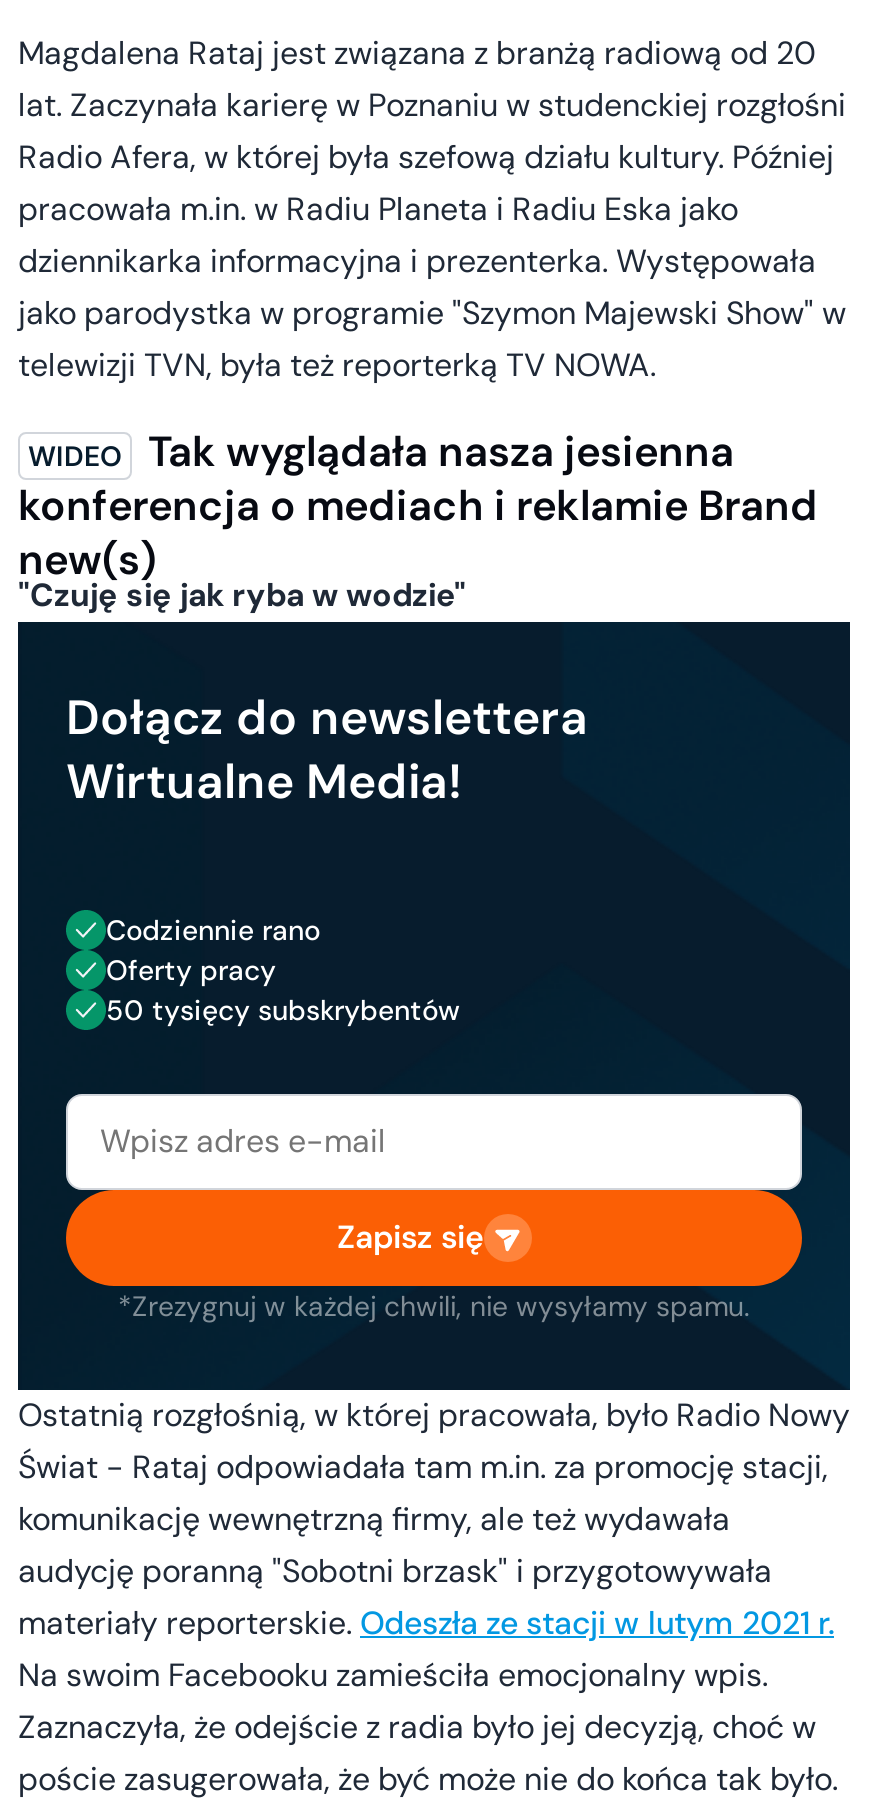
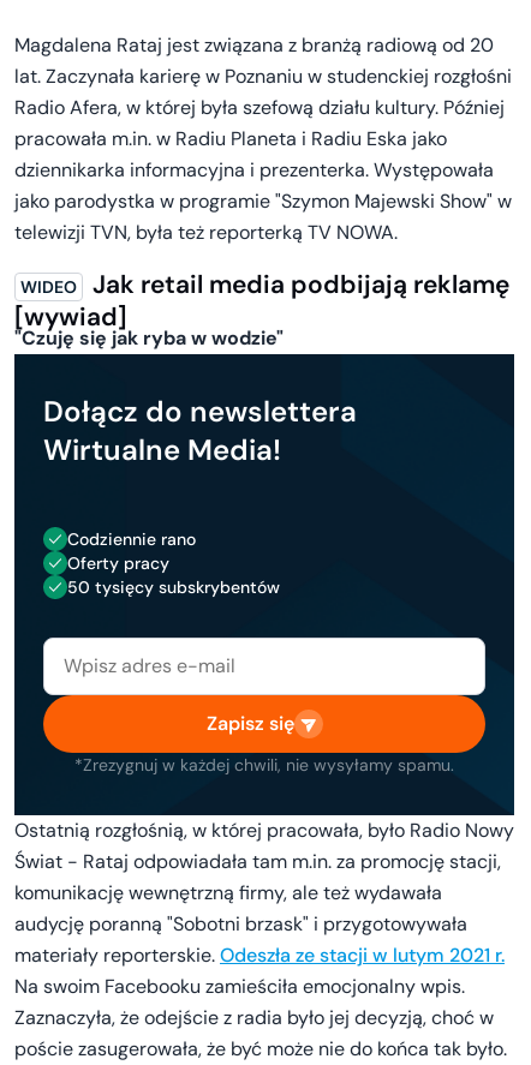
[18,424,818,586] Tak wyglądała nasza jesienna | konferencja o mediach i reklamie Brand | new(s) -> [14,268,509,332] Jak retail media podbijają reklamę | [wywiad]

